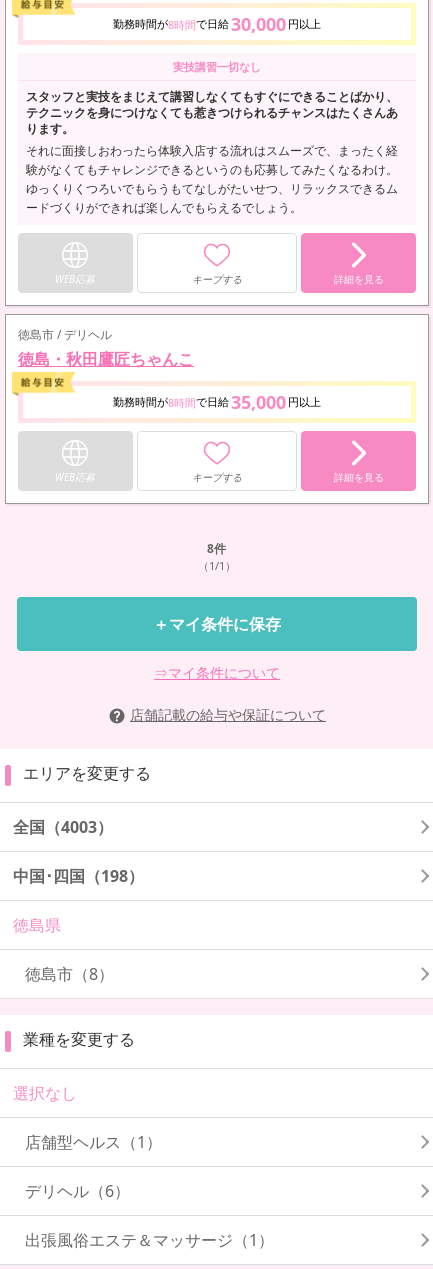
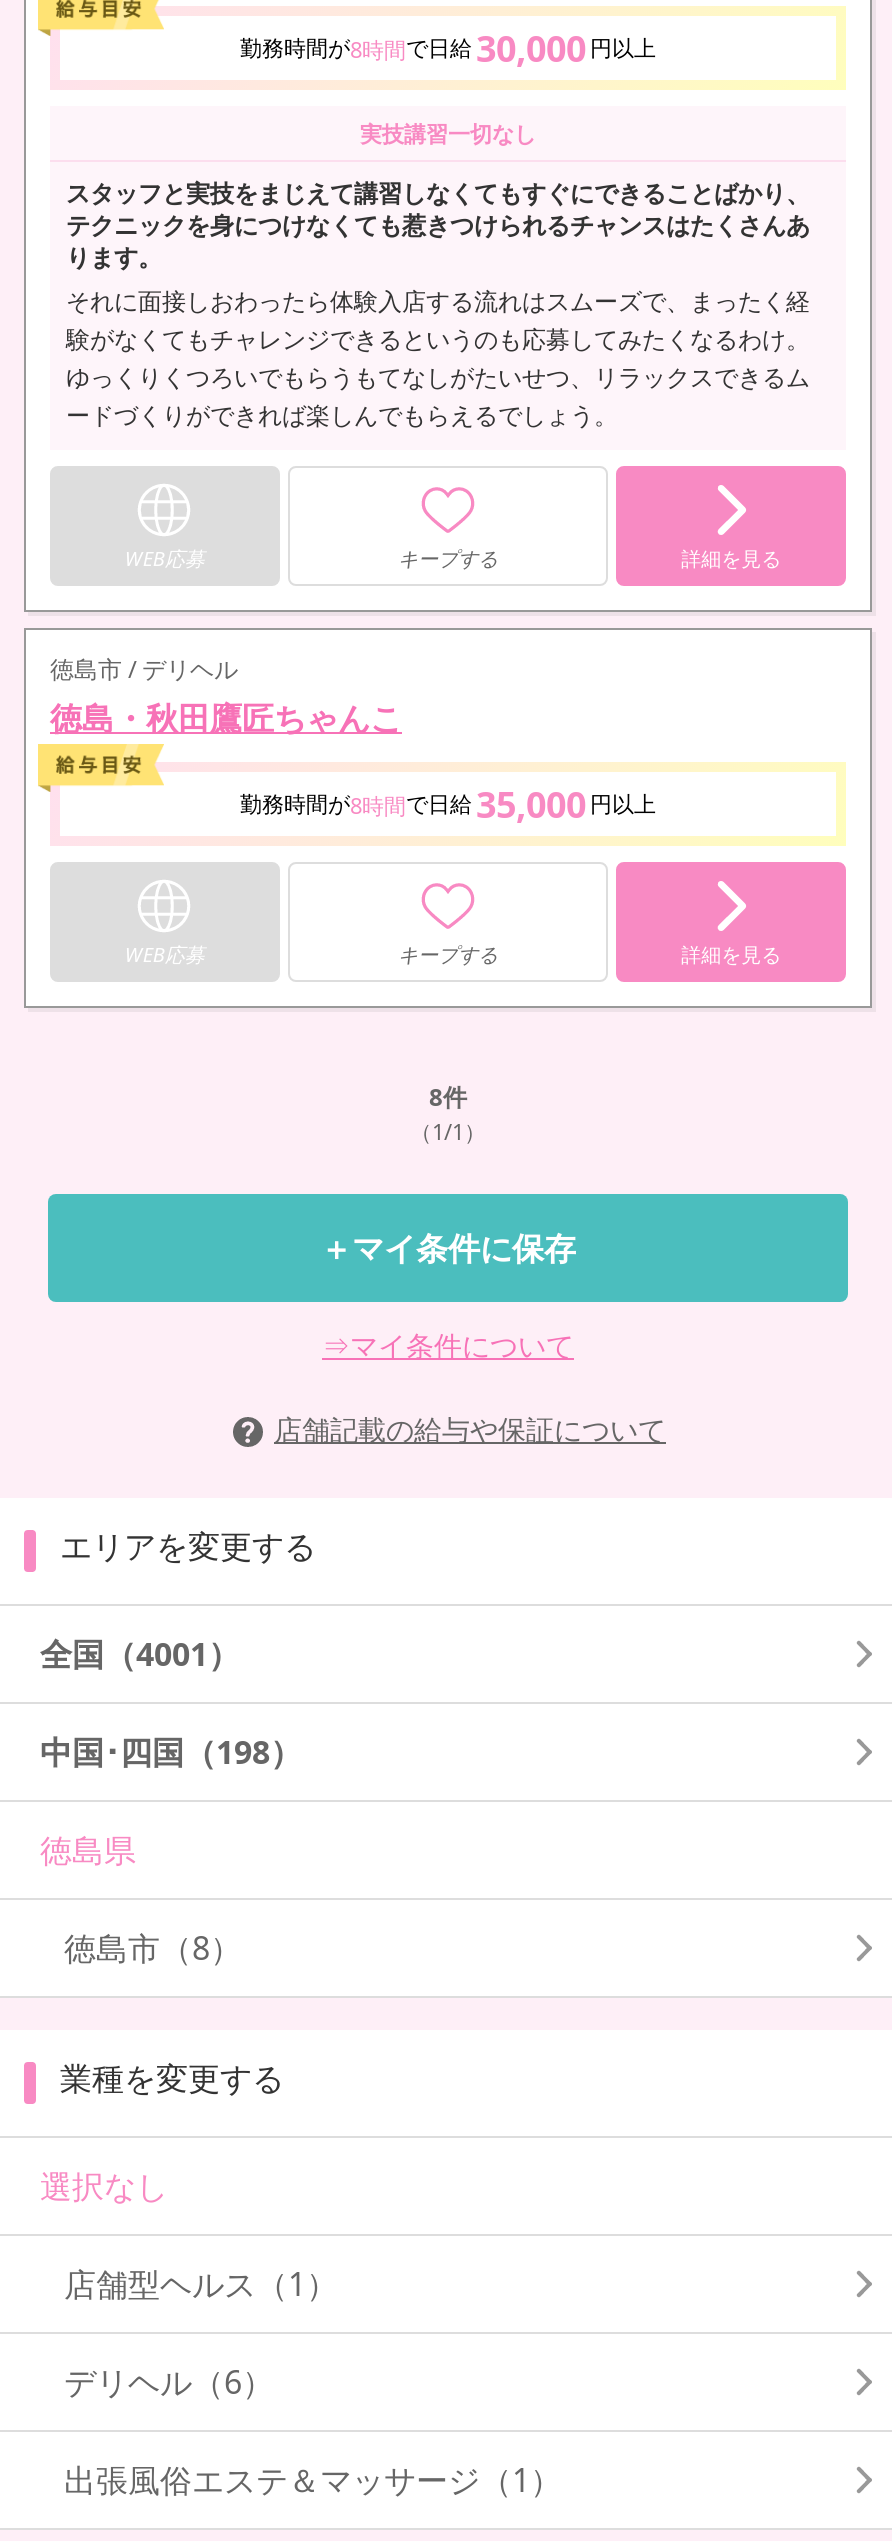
[13,816,113,838] 全国（4003） -> [40,1632,240,1676] 全国（4001）

